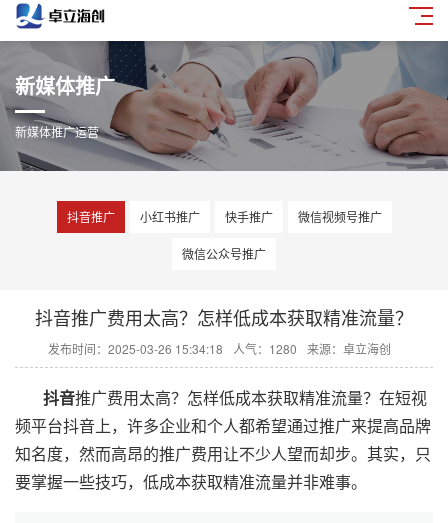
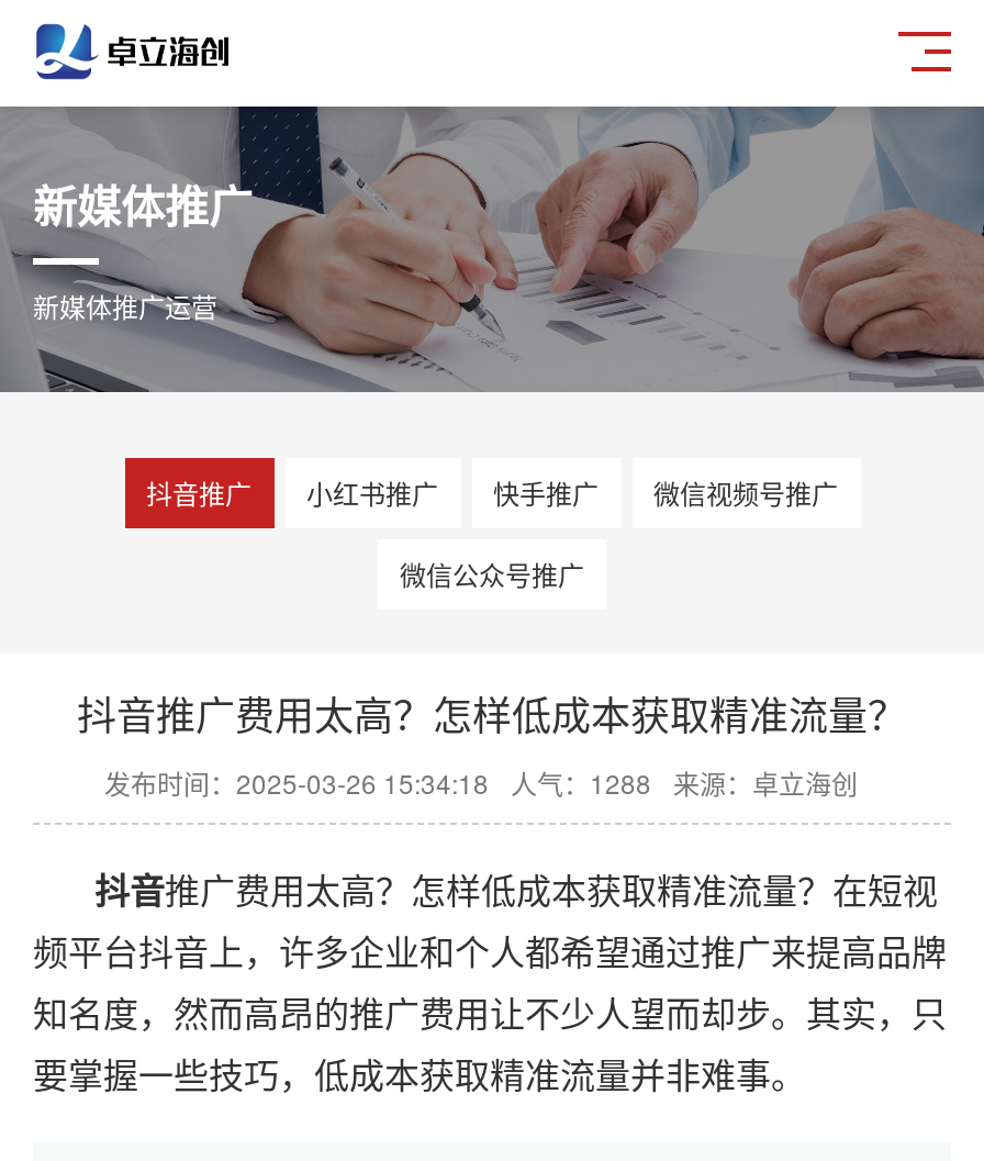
[47,340,390,357] 发布时间：2025-03-26 15:34:18 人气：1280 来源：卓立海创 -> [104,763,858,801] 发布时间：2025-03-26 15:34:18 人气：1288 来源：卓立海创

